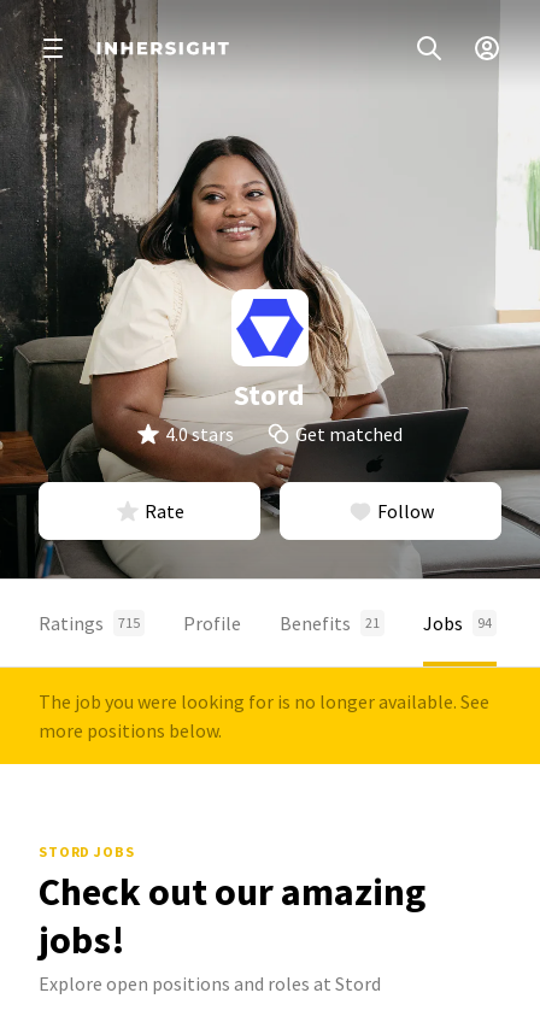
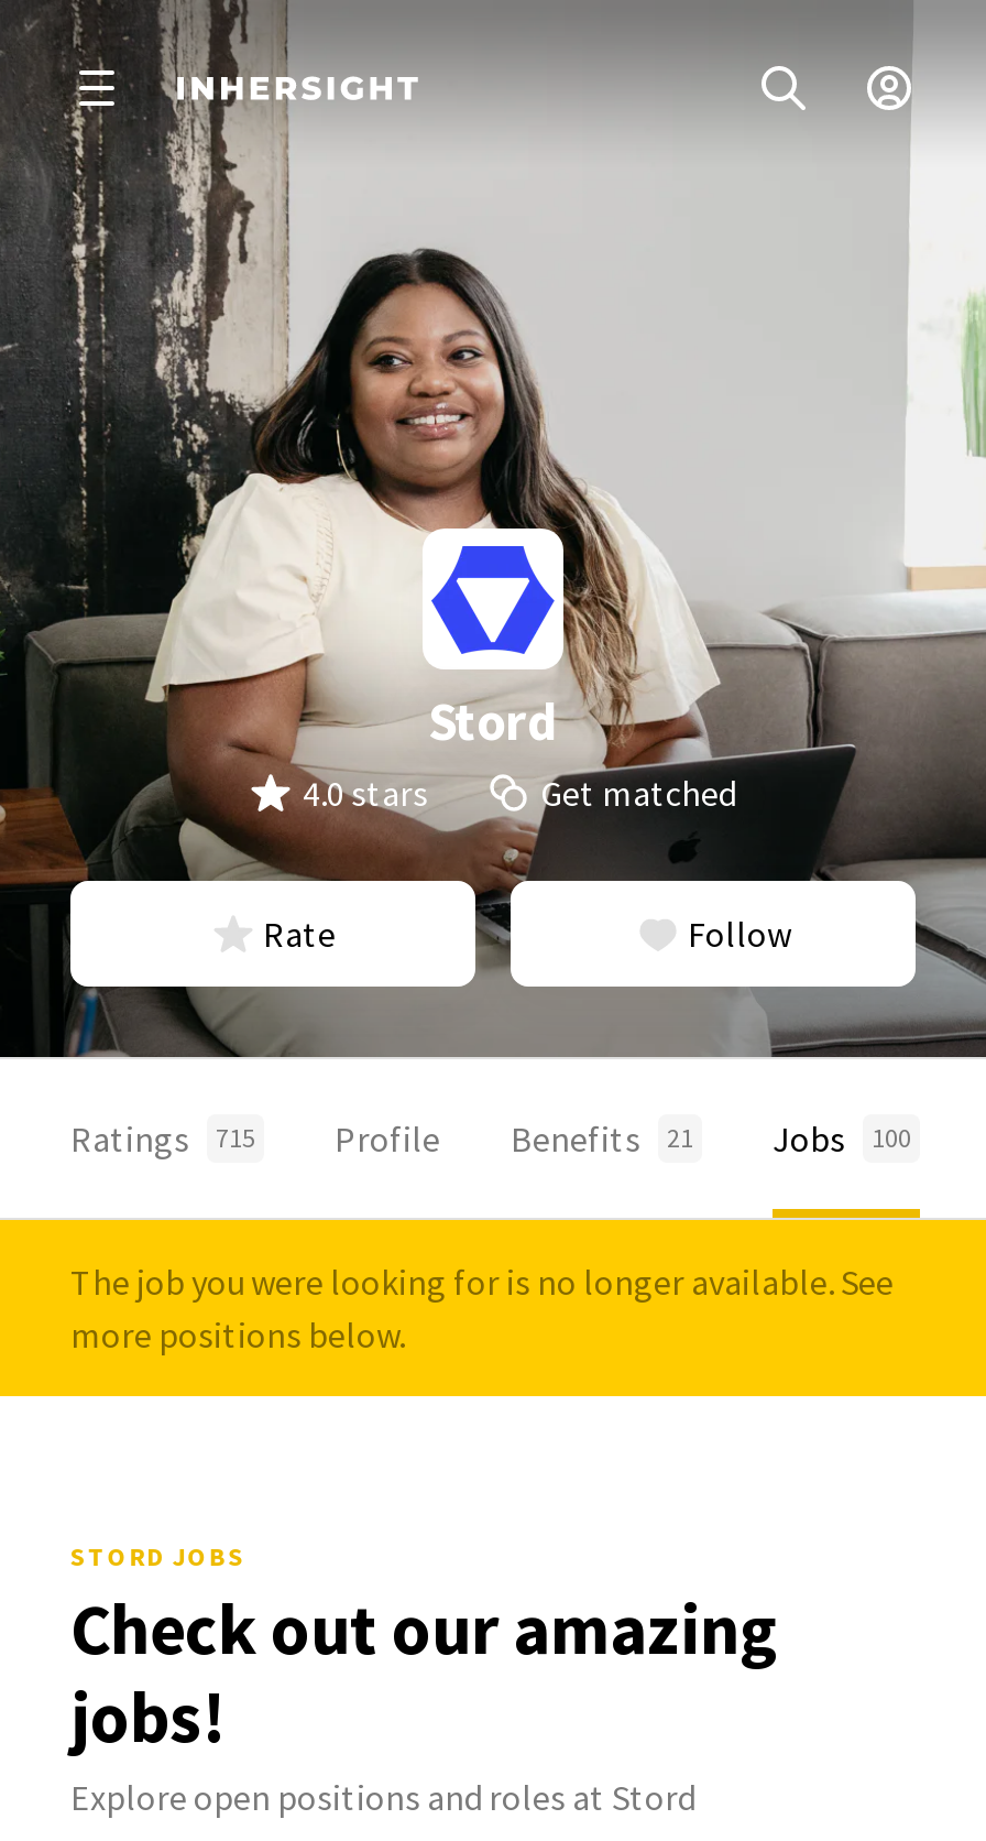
[423,611,492,635] Jobs 94 -> [773,1116,911,1161] Jobs 100

